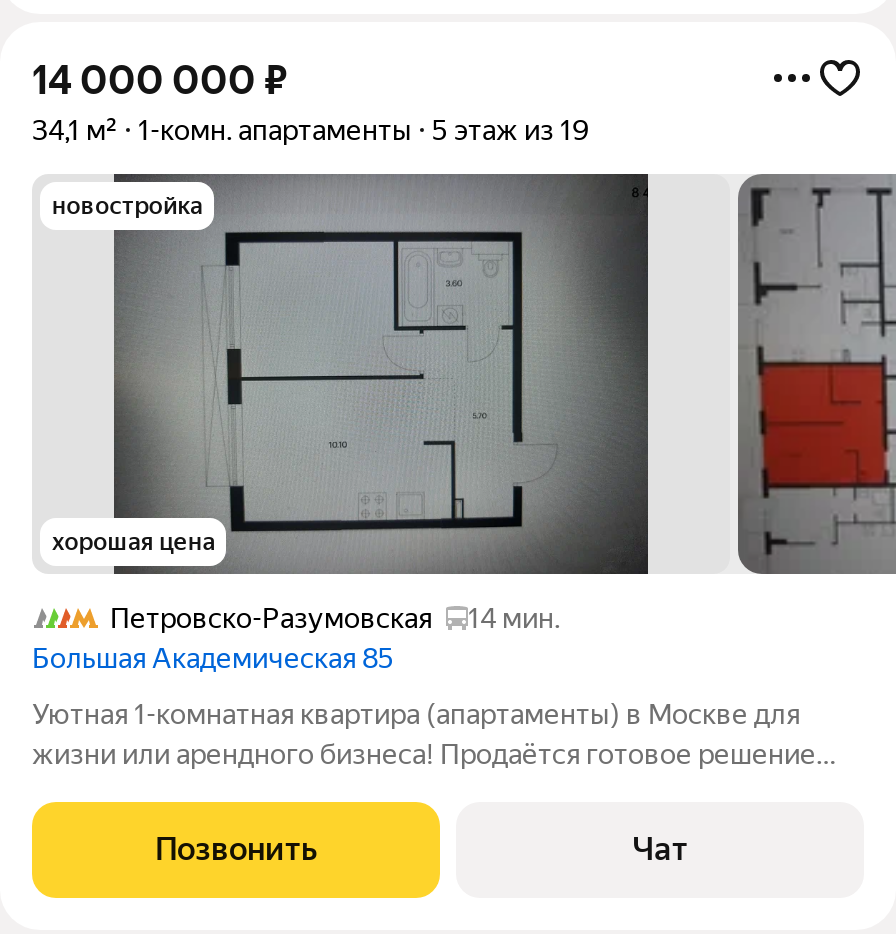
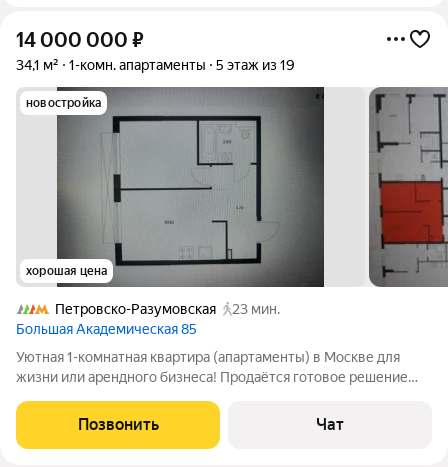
[110,602,560,634] Петровско-Разумовская 14 мин. -> [55,301,280,317] Петровско-Разумовская 23 мин.

